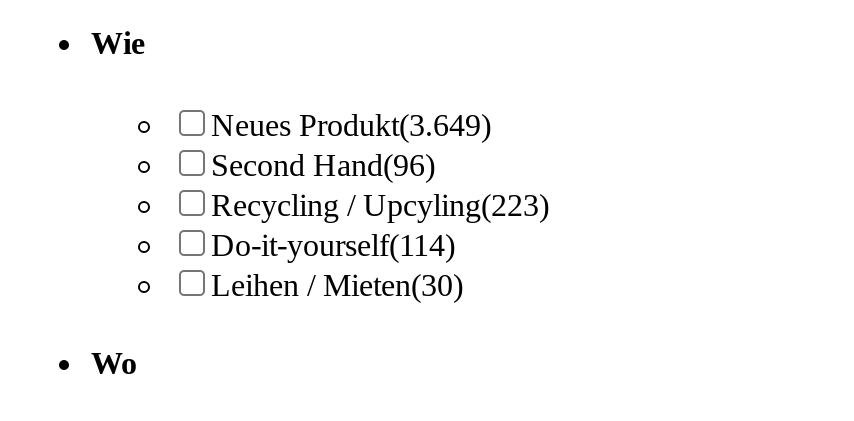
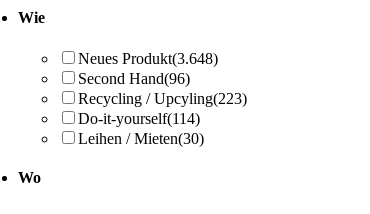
[211,108,491,142] Neues Produkt(3.649) -> [78,50,218,67] Neues Produkt(3.648)

